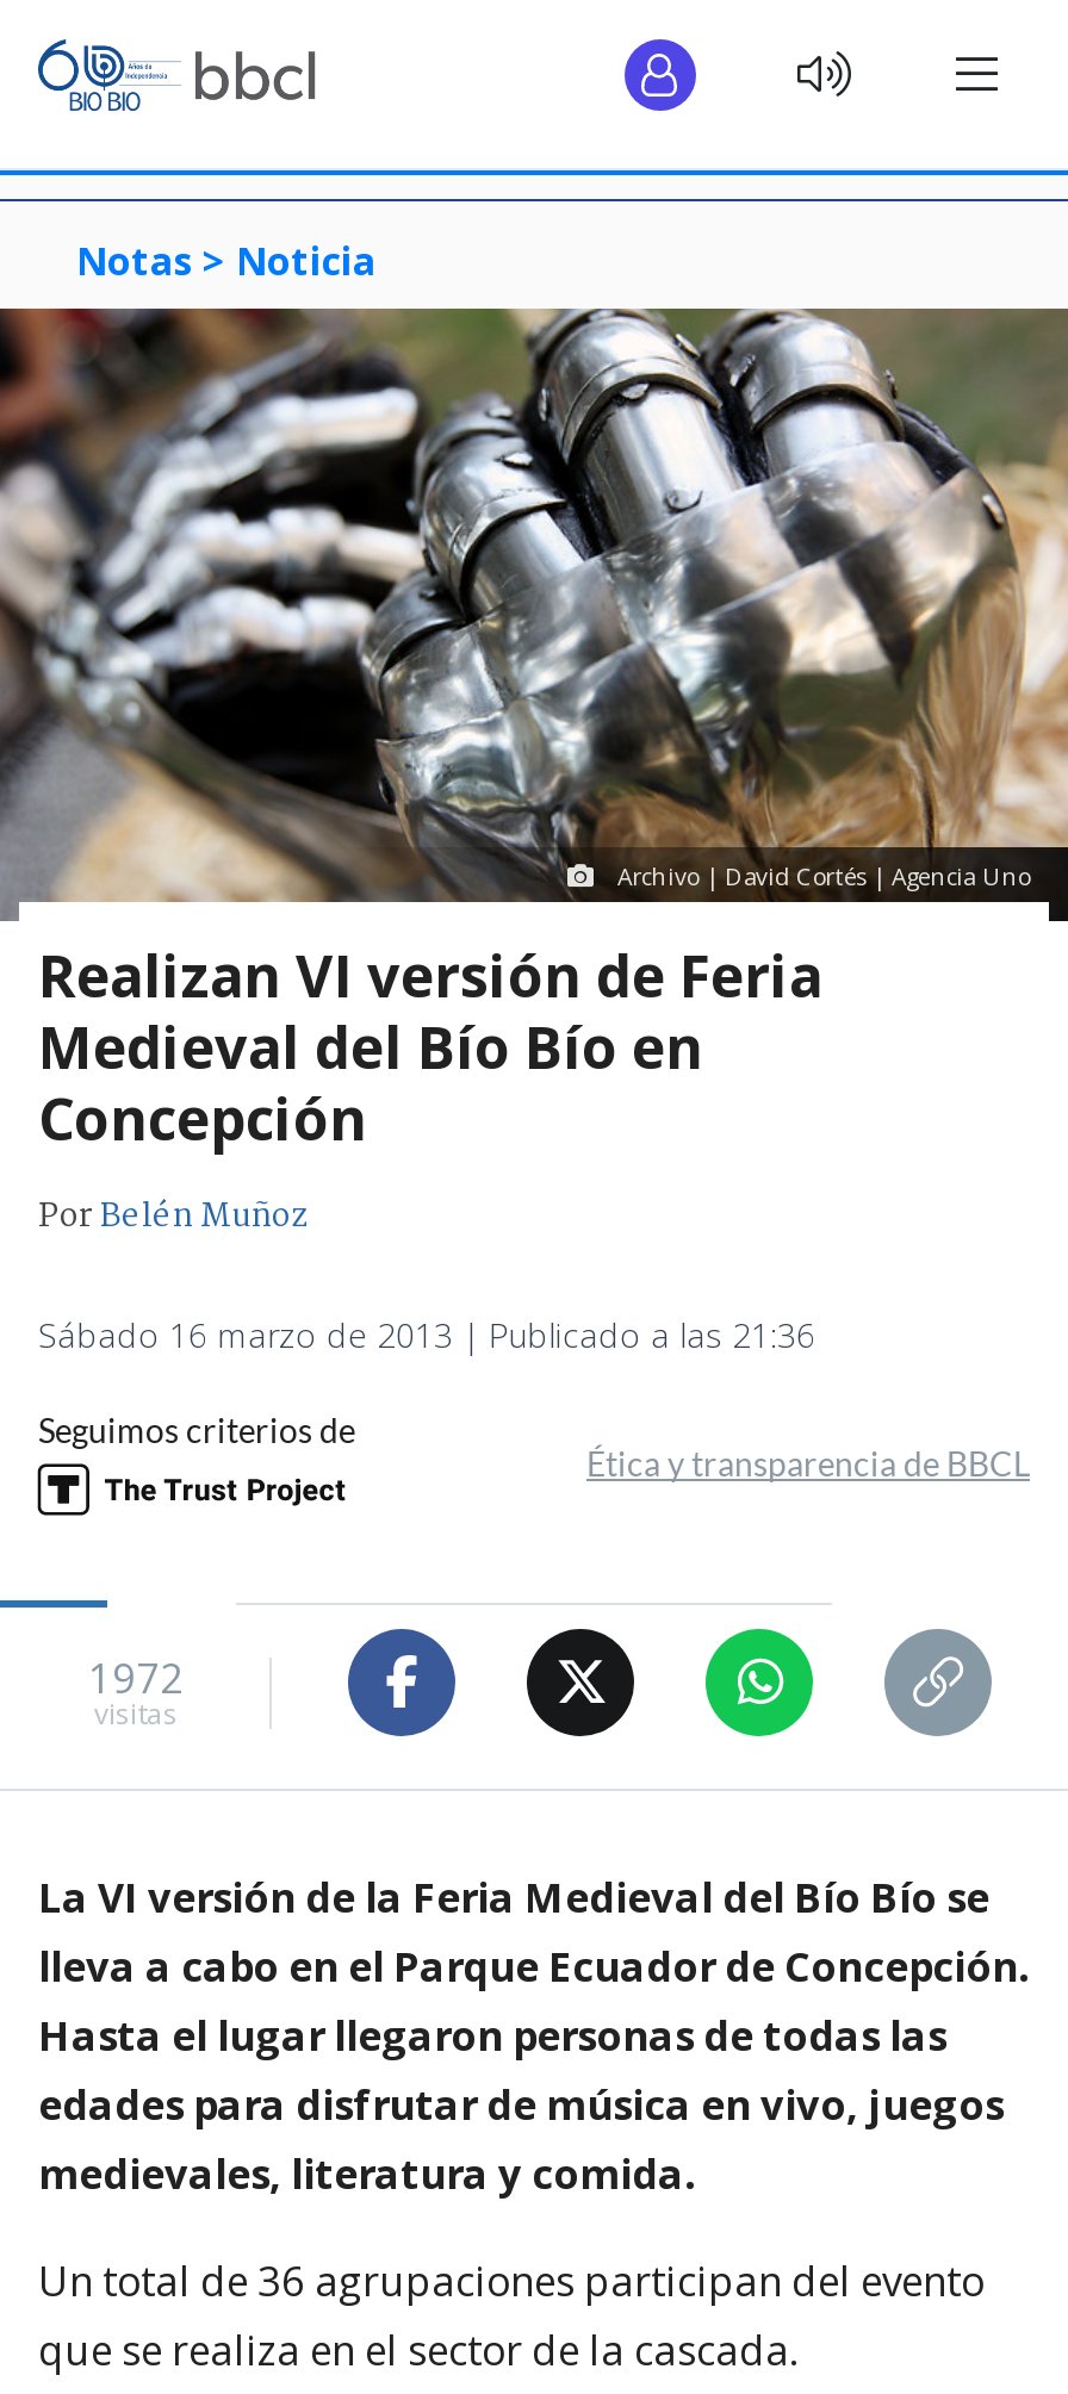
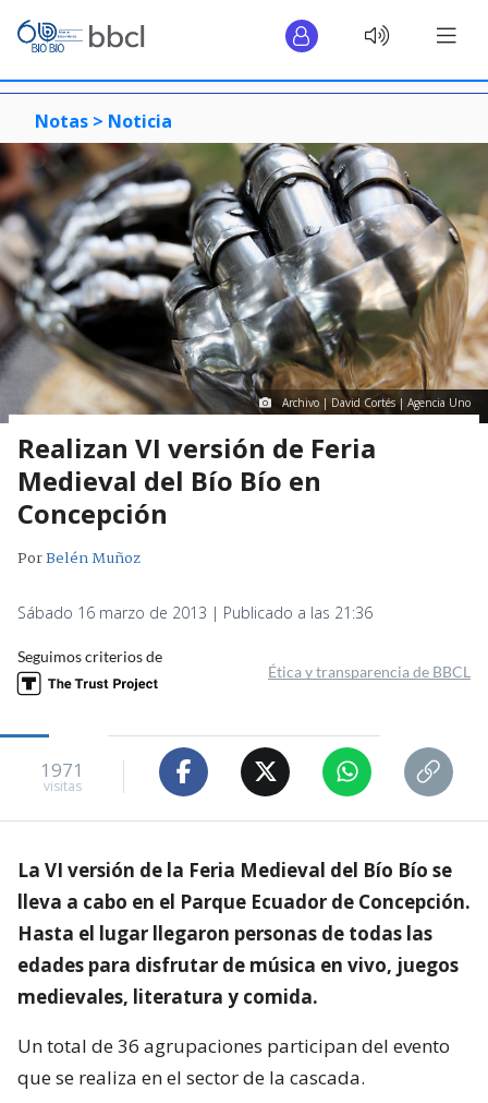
[88,1651,184,1706] 1972 -> [40,757,84,783] 1971

